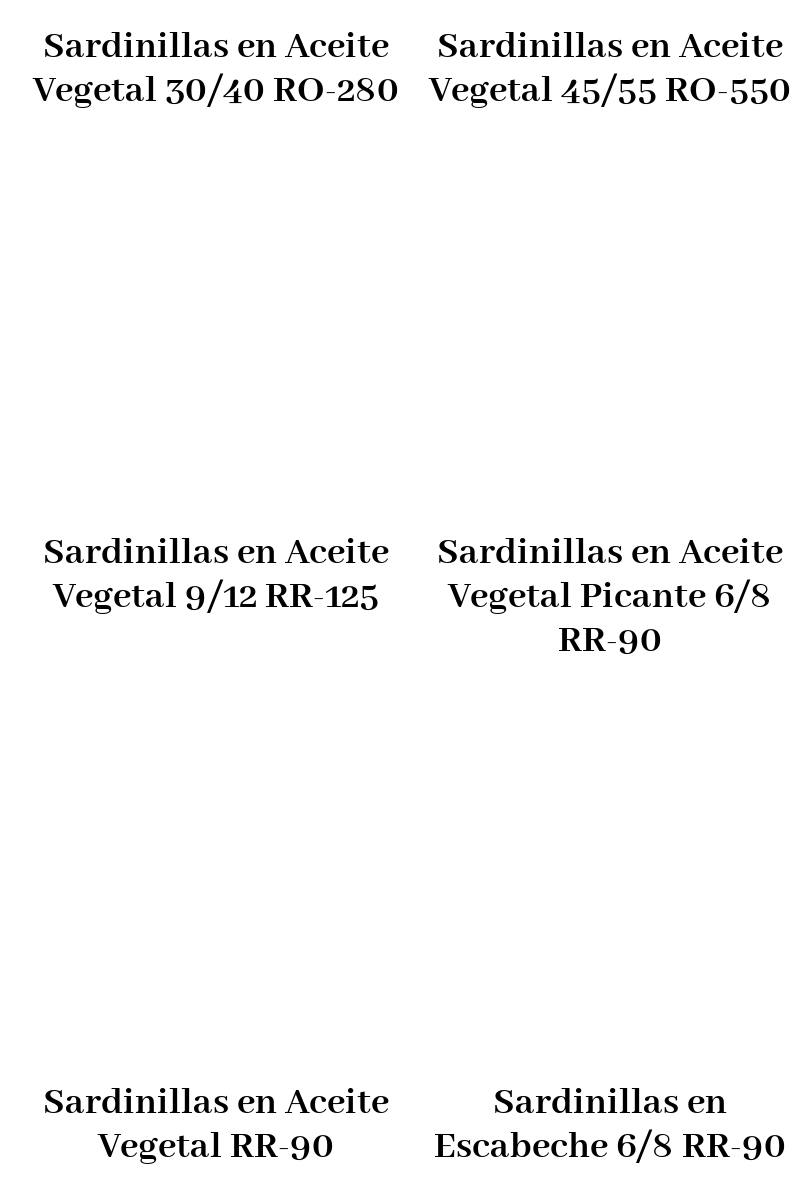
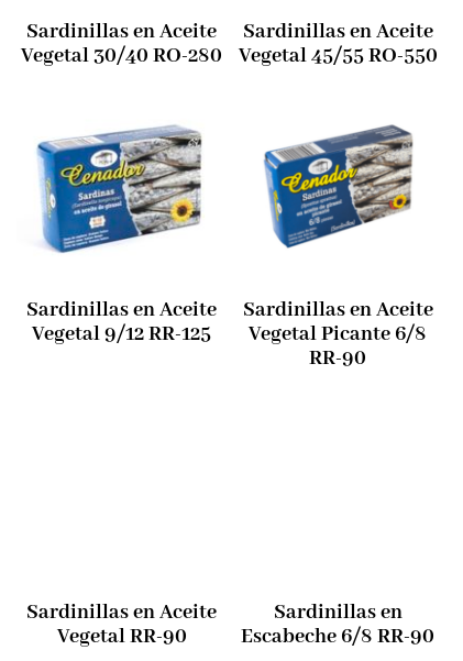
none -> [36,124,202,254] [image]
none -> [263,124,414,249] [image]

